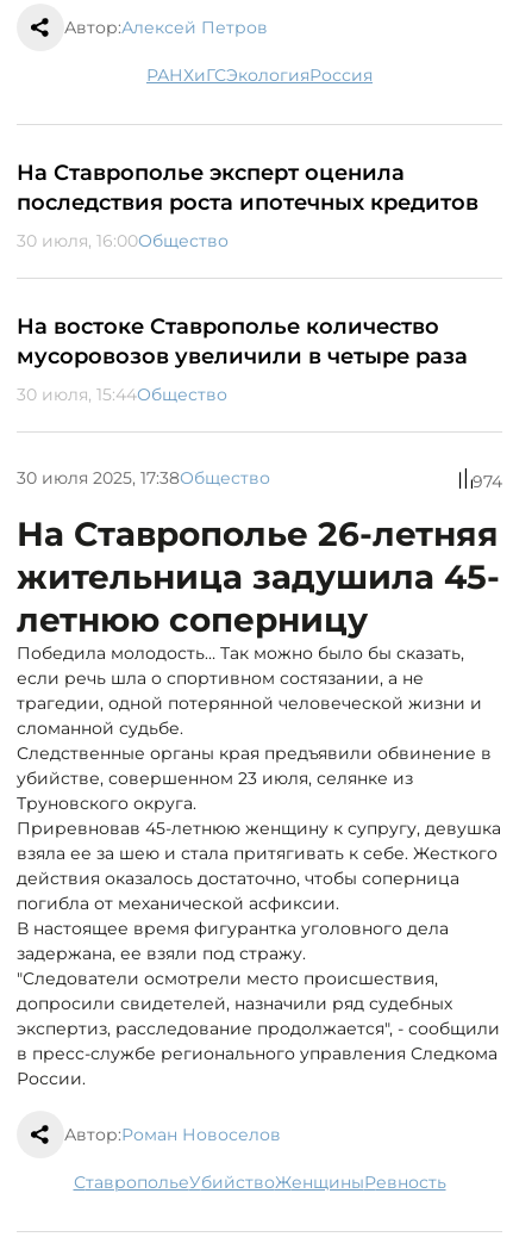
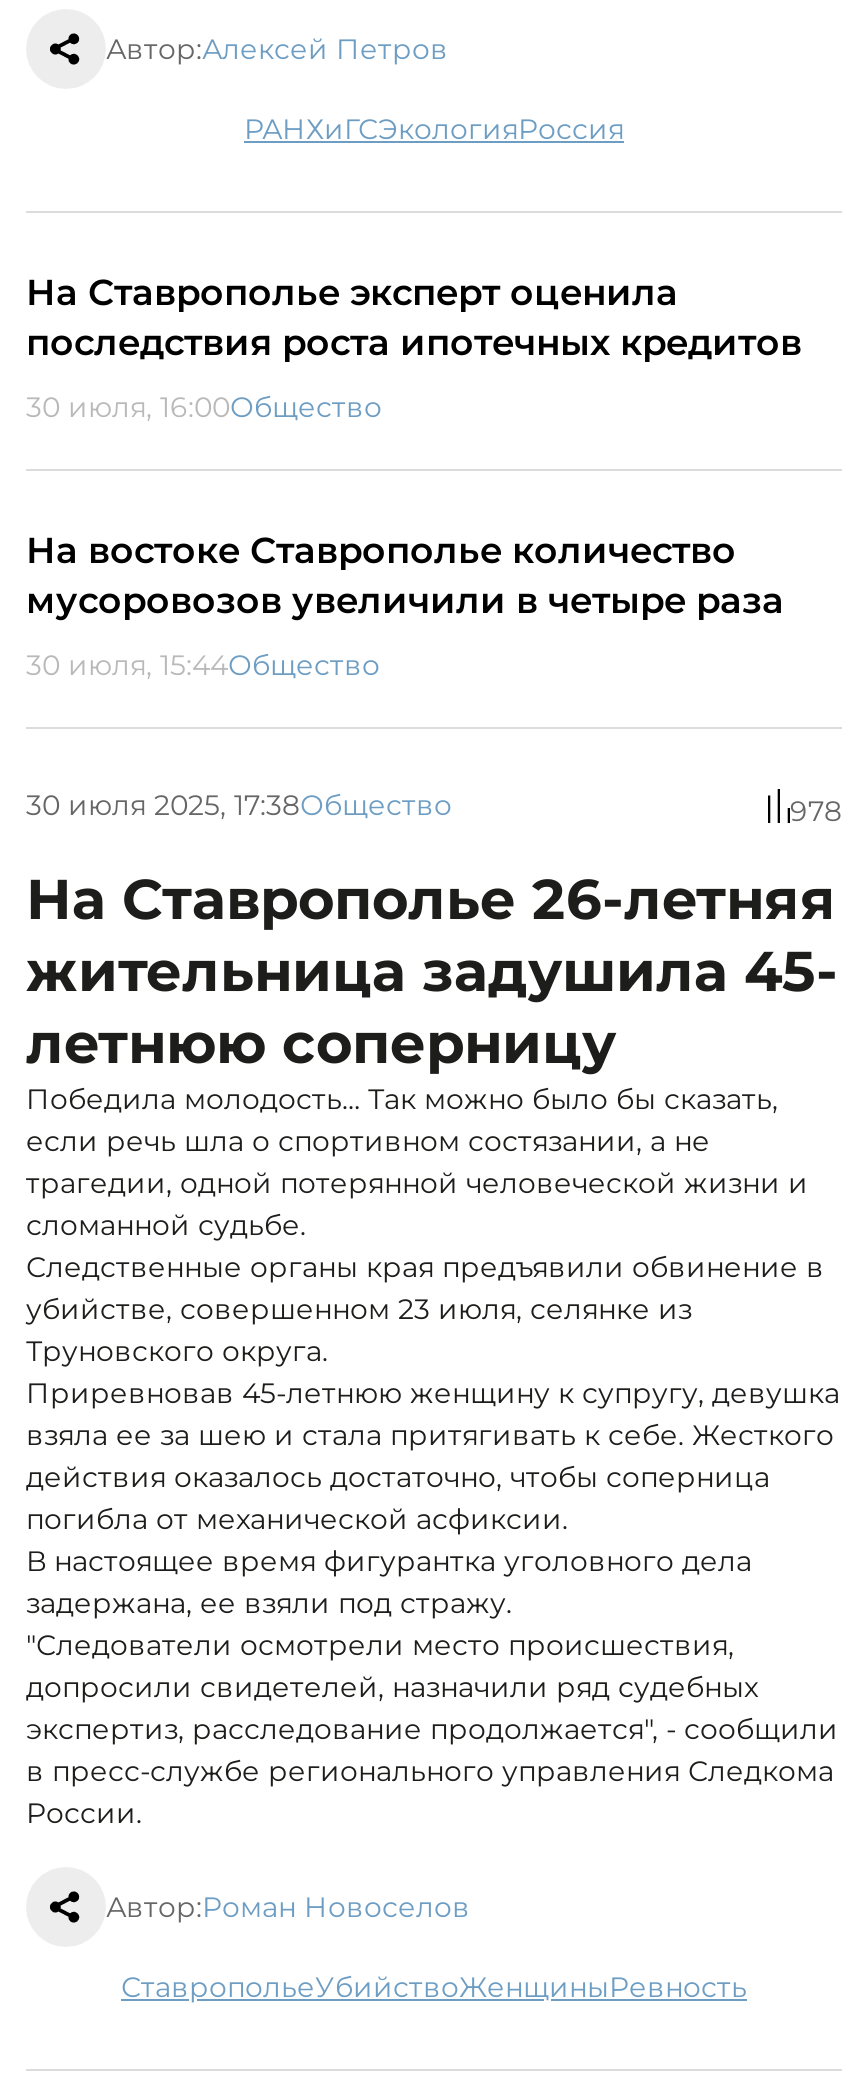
[473,470,502,492] 974 -> [790,792,842,828] 978

